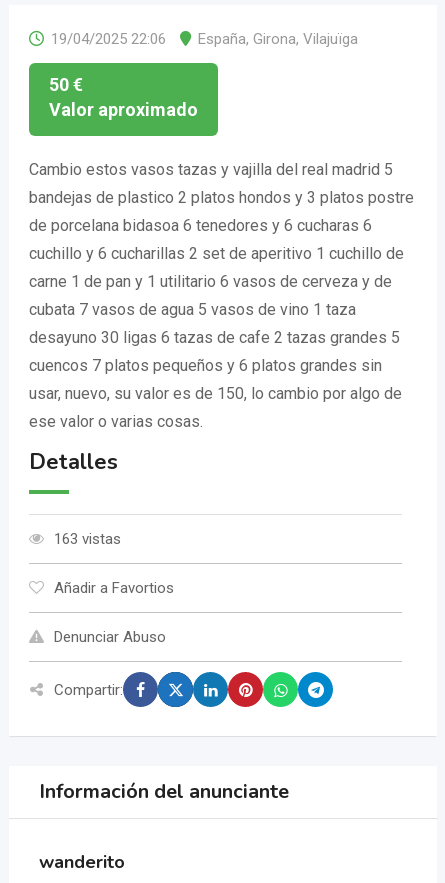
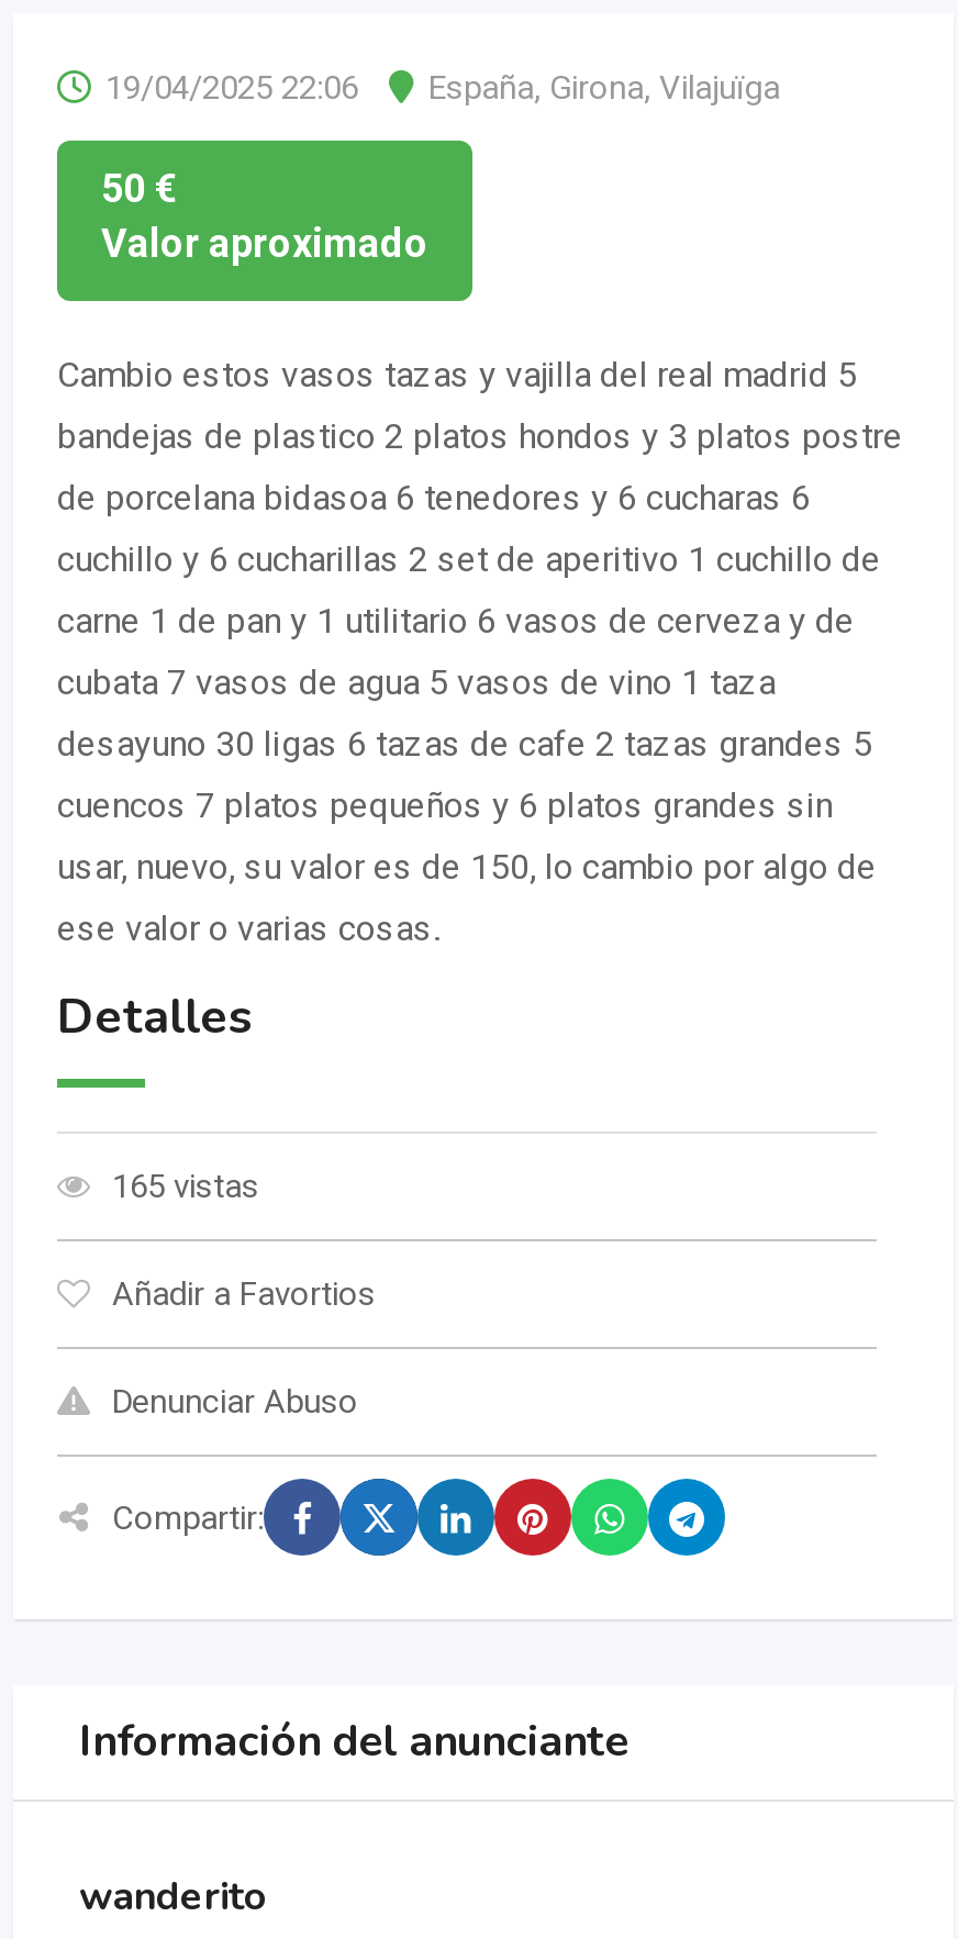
[54,530,121,548] 163 vistas -> [112,1167,259,1206] 165 vistas

